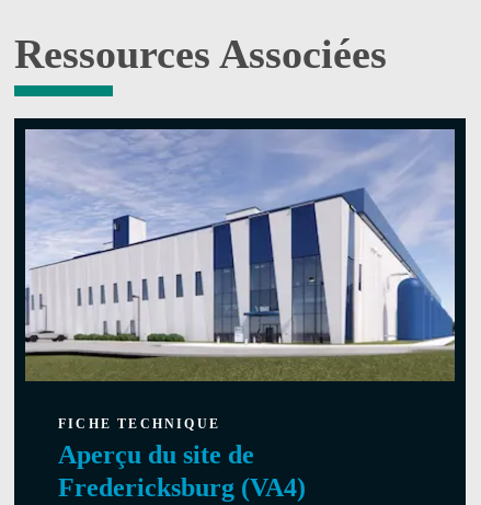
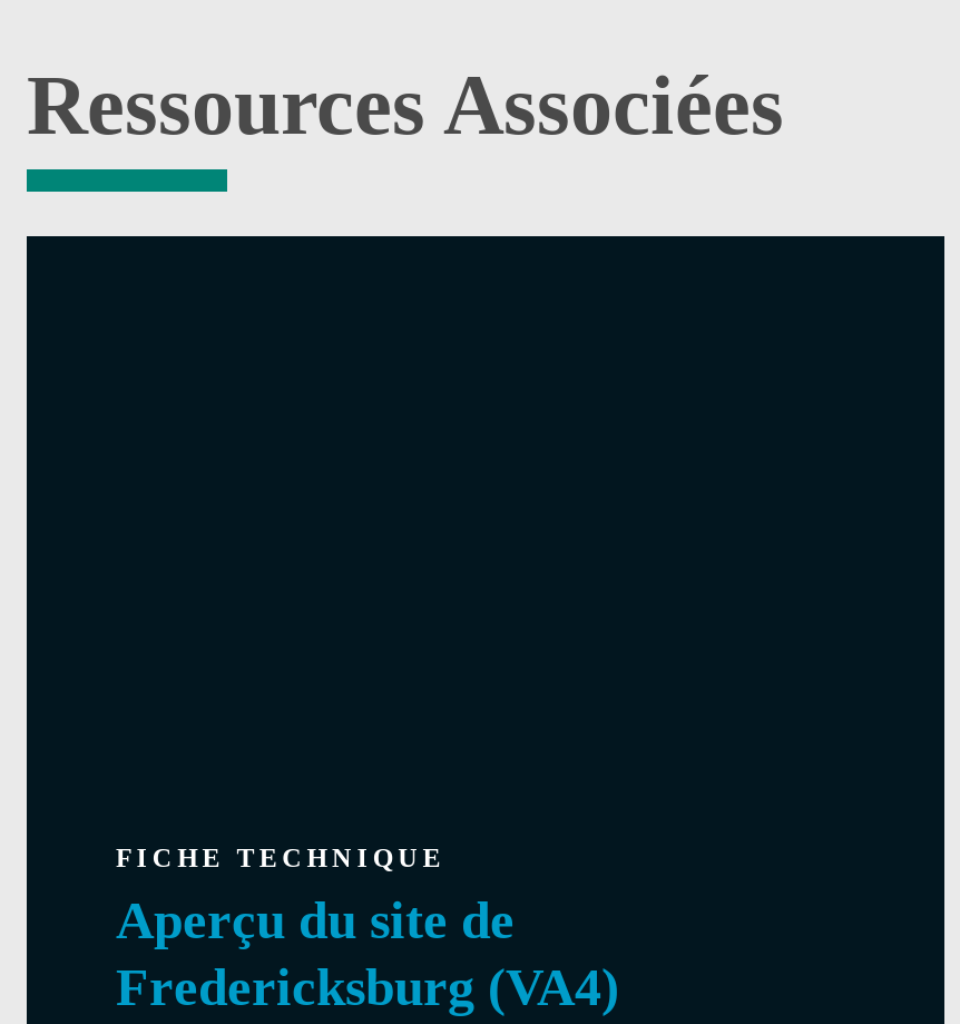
[24,128,456,382] [image] -> none

